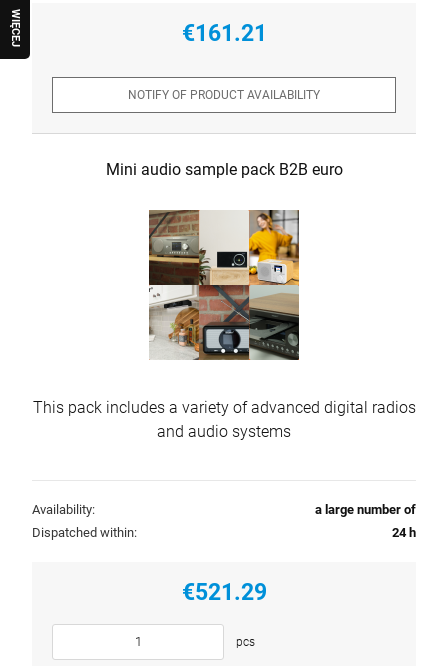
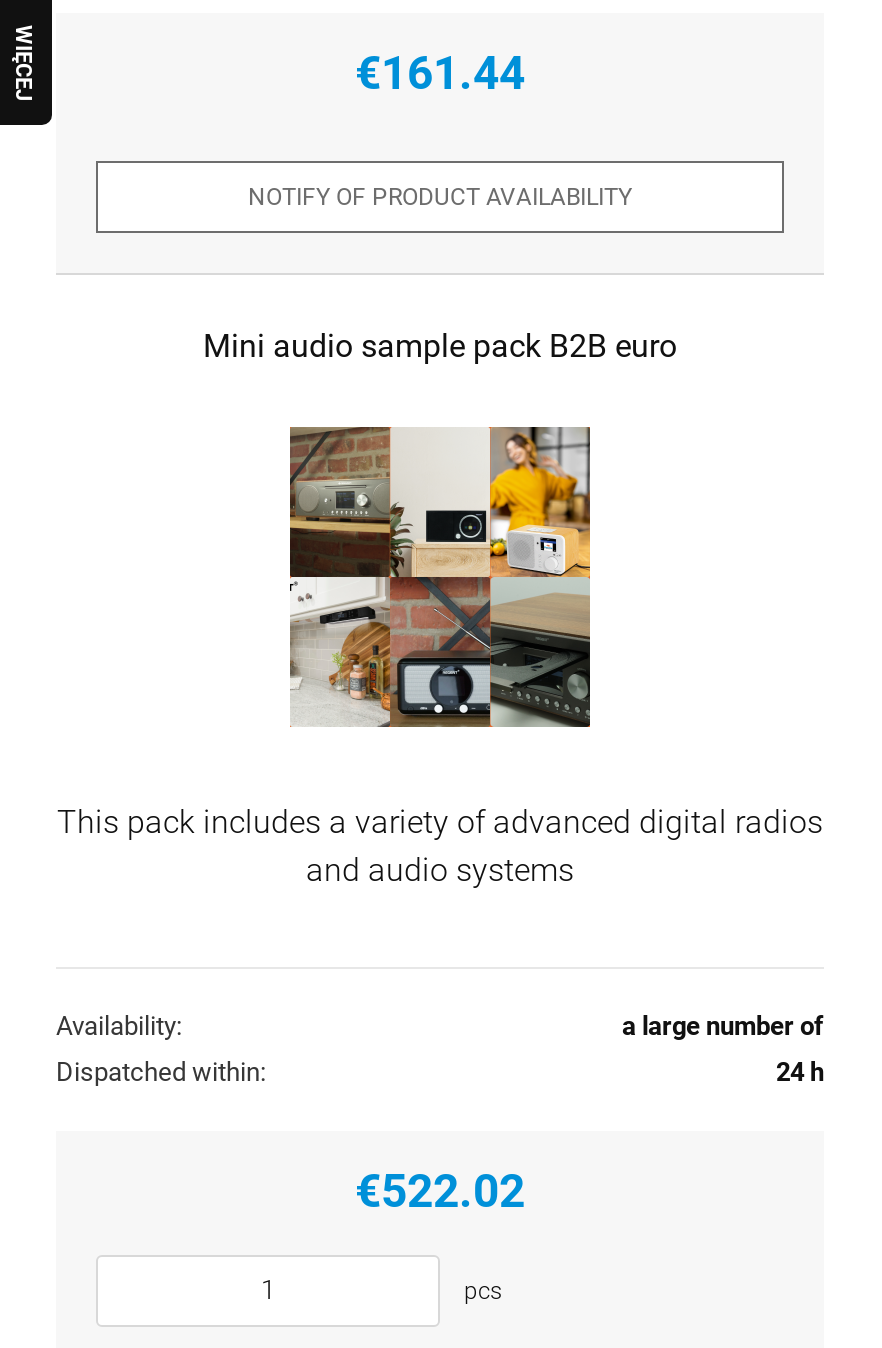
[181,20,266,47] €161.21 -> [355,47,525,101] €161.44
[181,578,266,605] €521.29 -> [355,1164,525,1218] €522.02

